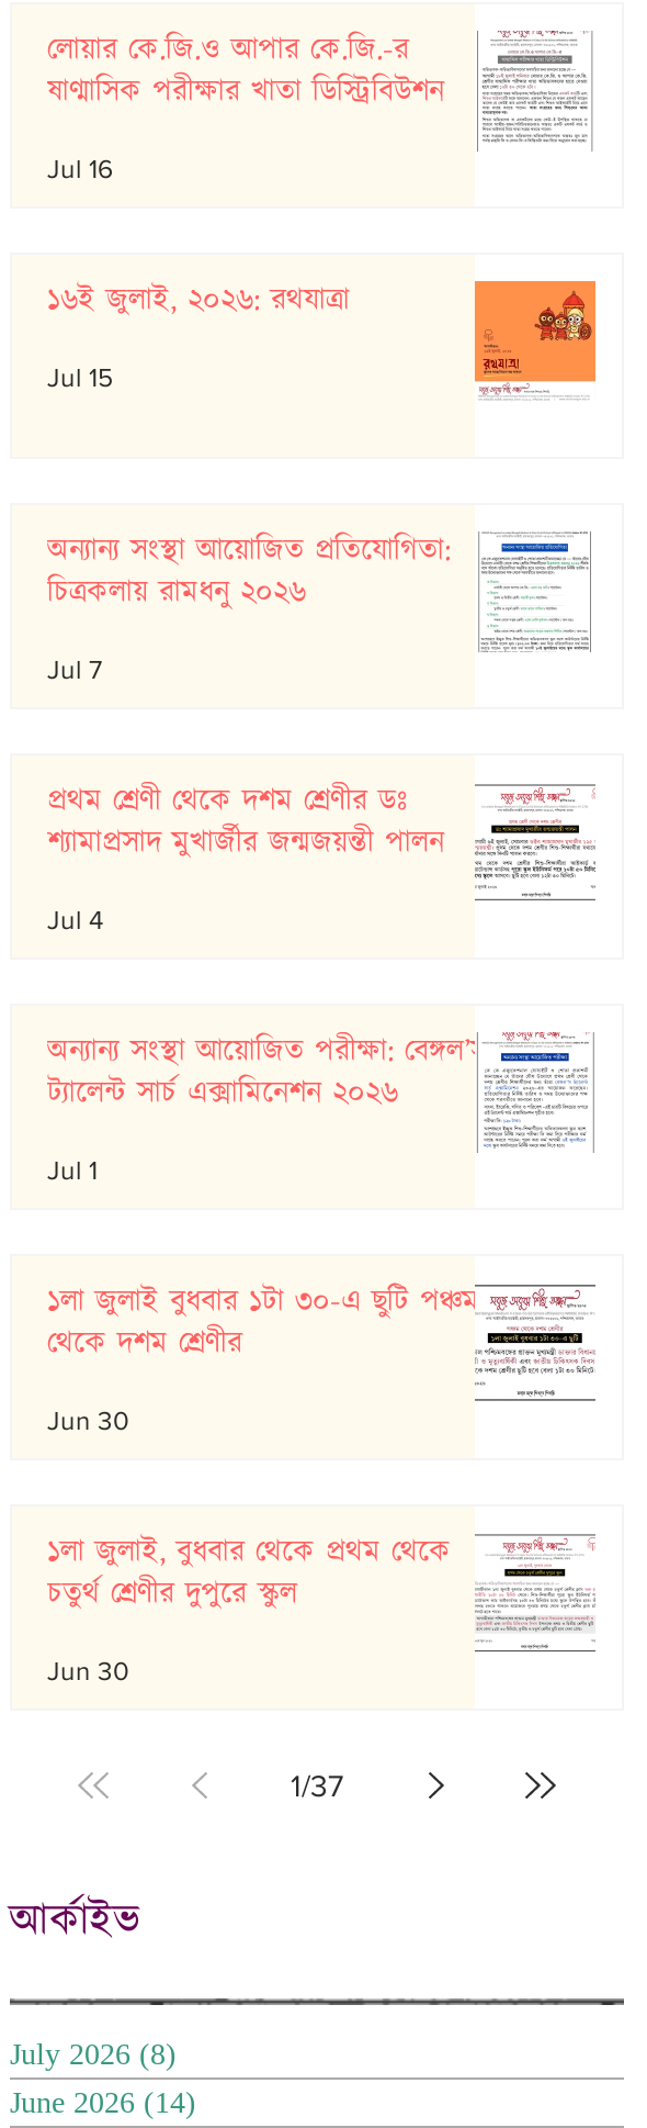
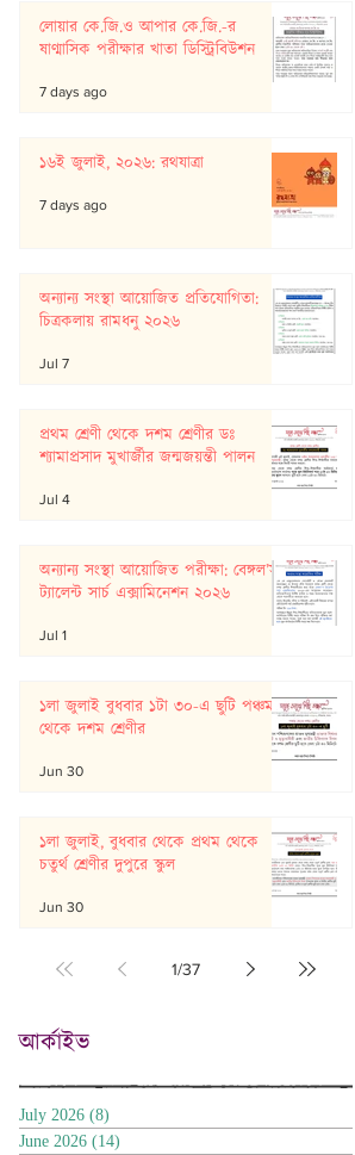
[47,153,113,183] Jul 16 -> [39,83,107,100] 7 days ago
[47,361,113,392] Jul 15 -> [39,196,107,213] 7 days ago

